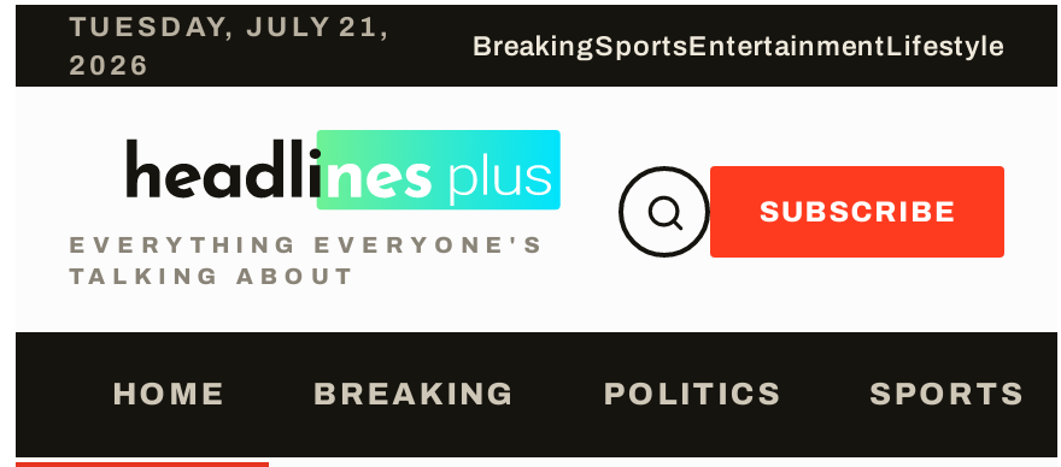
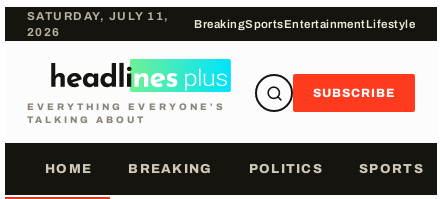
[69,12,393,41] TUESDAY, JULY 21, -> [27,10,170,22] SATURDAY, JULY 11,

